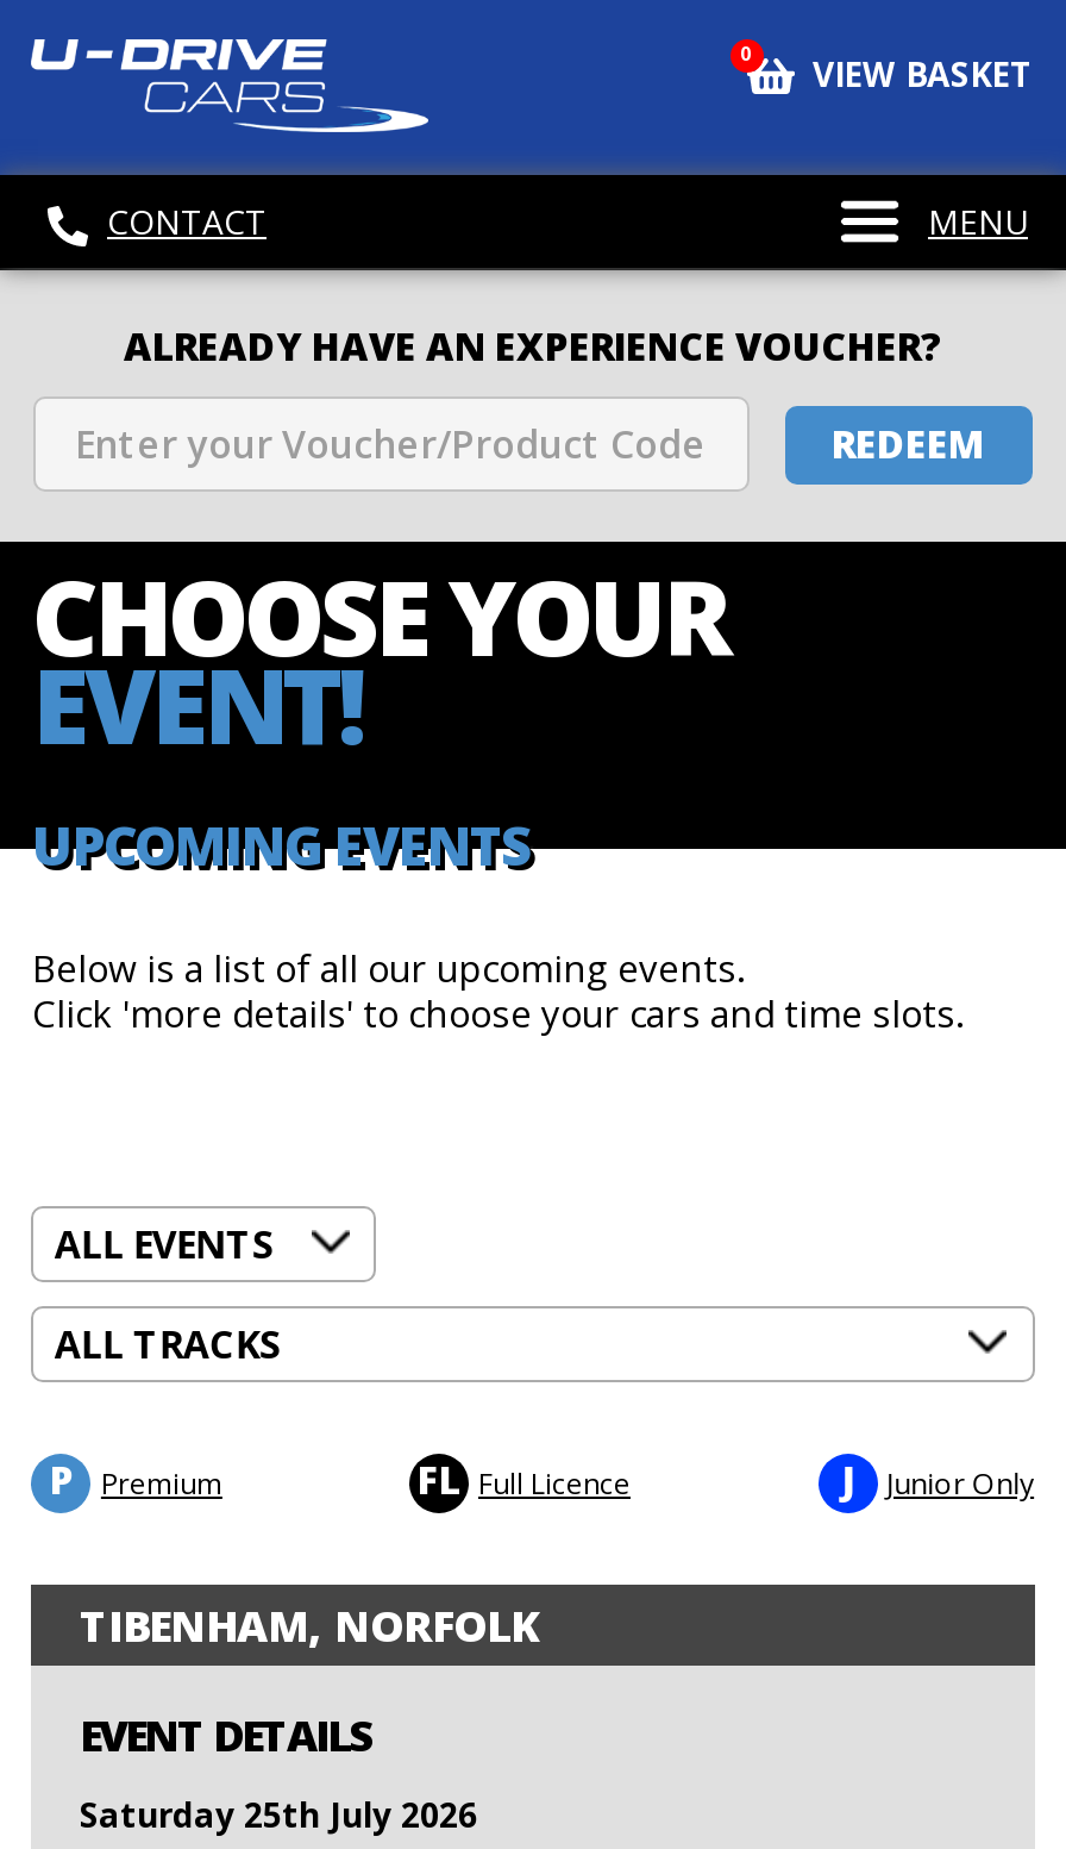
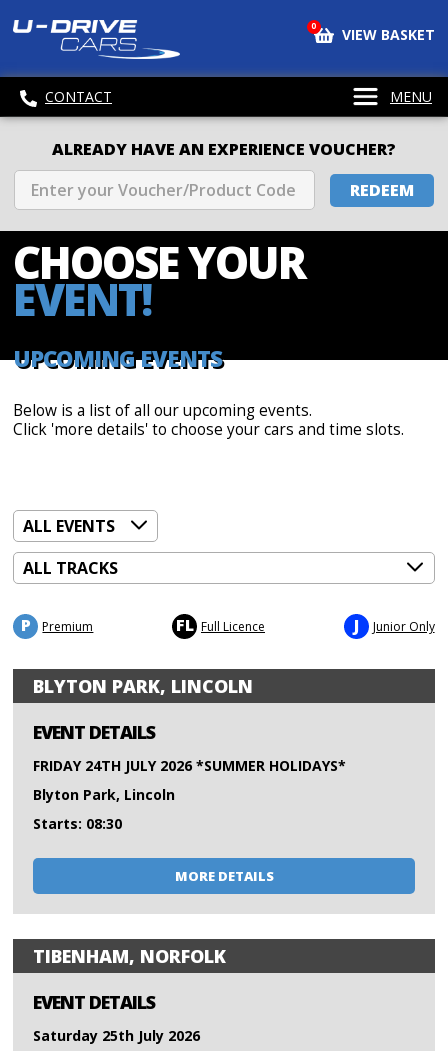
none -> [33,674,346,885] BLYTON PARK, LINCOLN | EVENT DETAILS | FRIDAY 24TH JULY 2026 *SUMMER HOLIDAYS* | Blyton Park, Lincoln | Starts: 08:30 | MORE DETAILS

